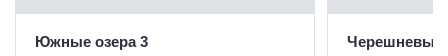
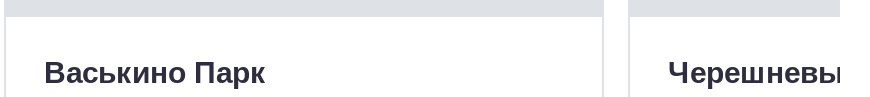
[35,33,148,50] Южные озера 3 -> [44,54,266,88] Васькино Парк

